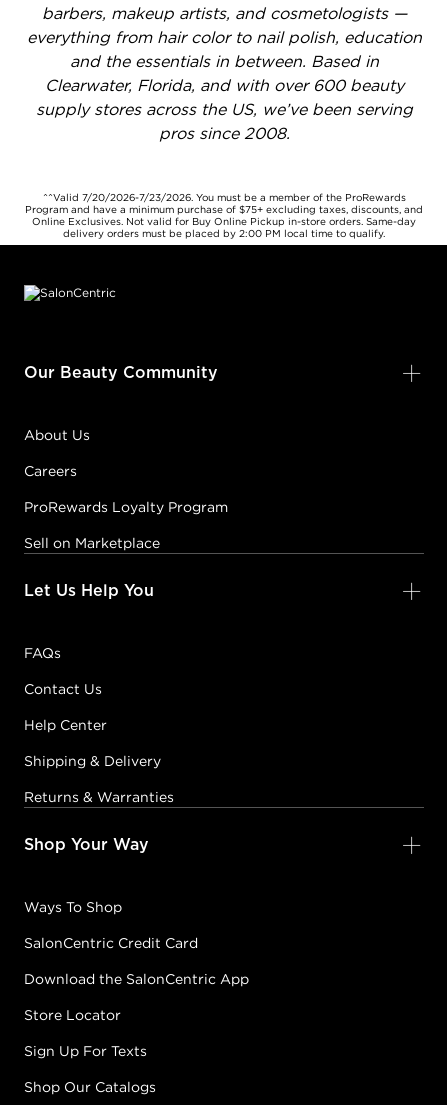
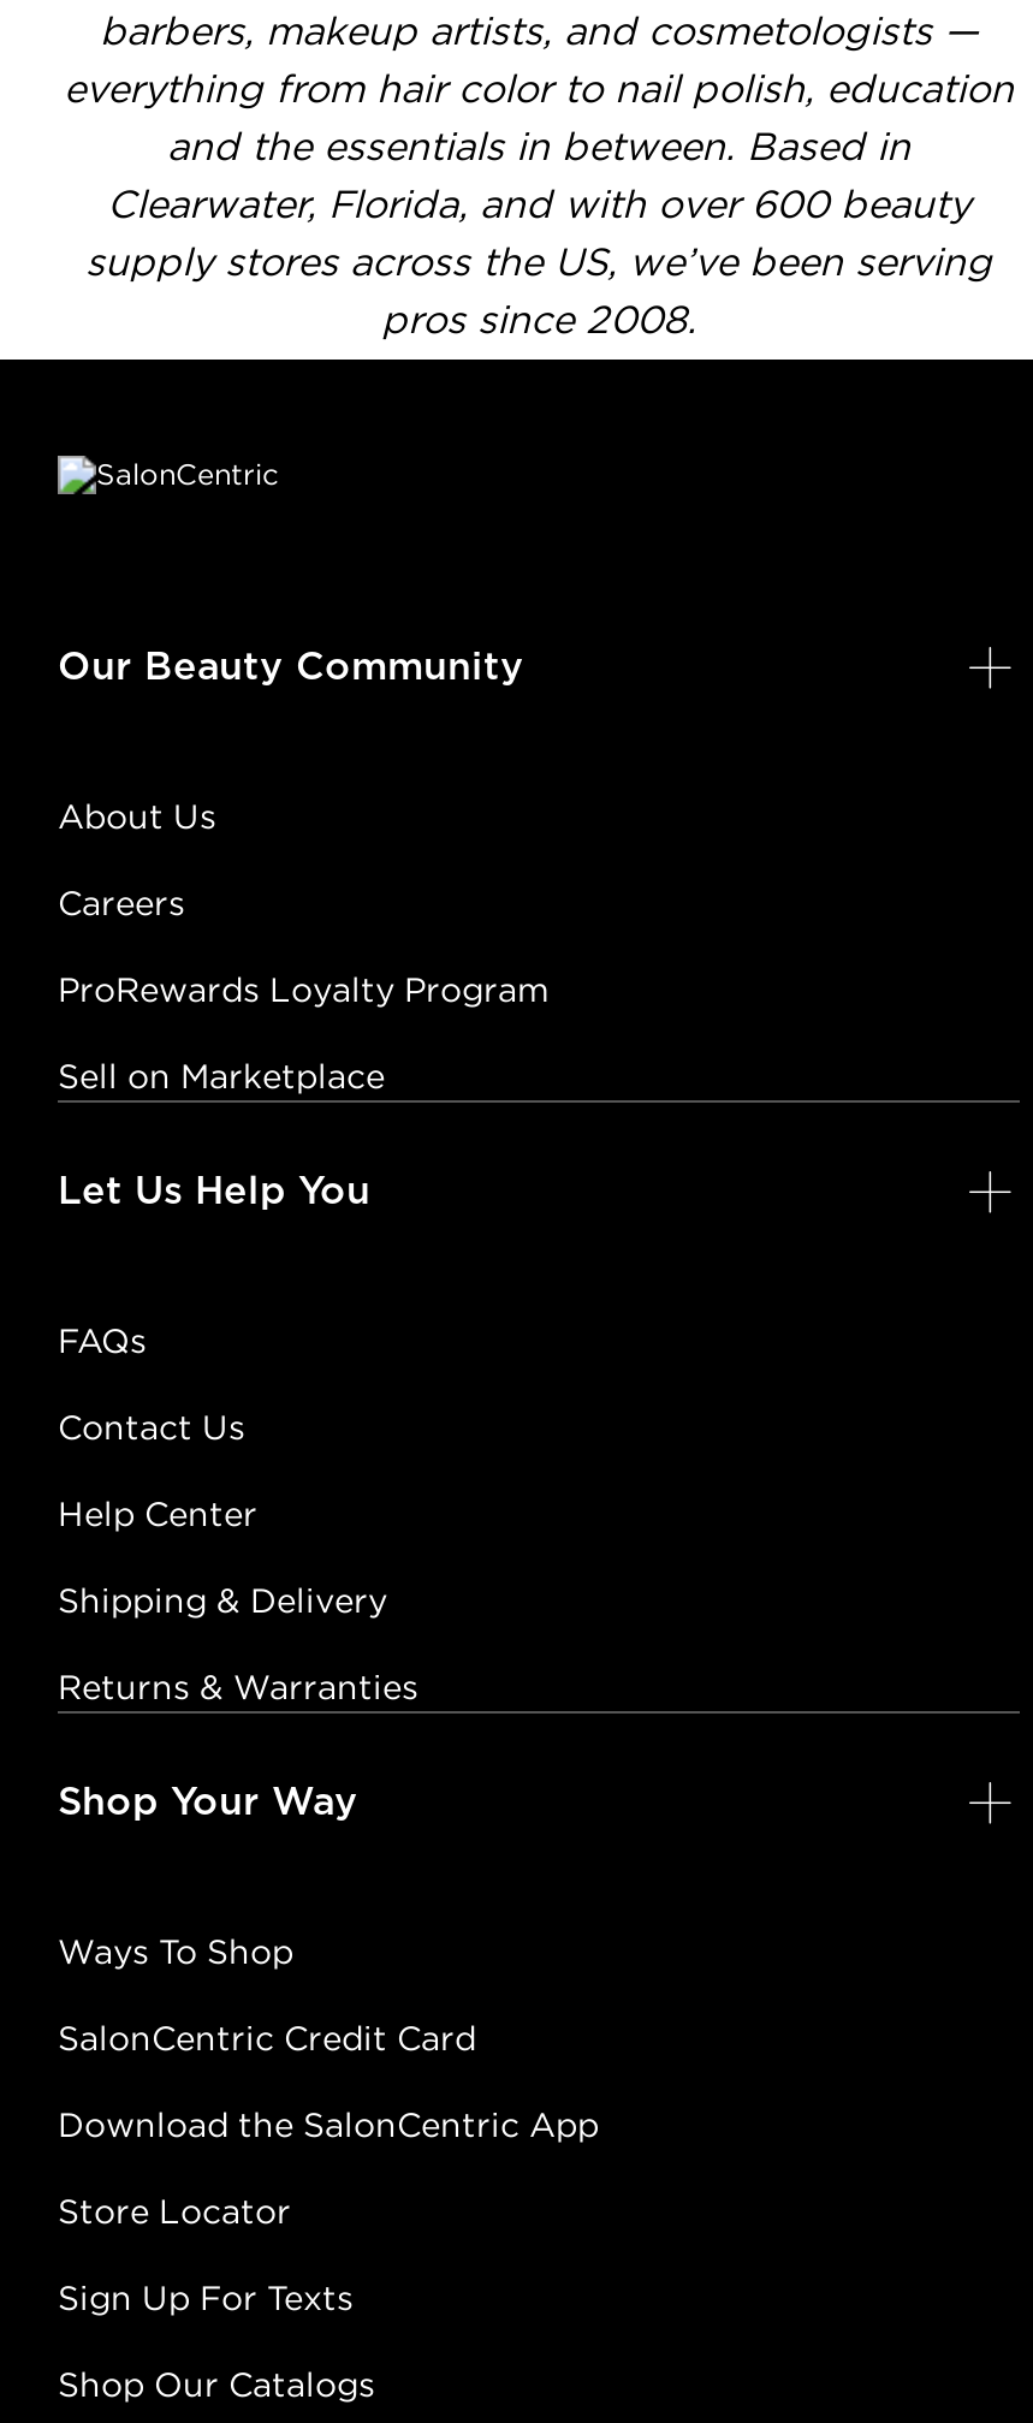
[25,191,423,240] ^^Valid 7/20/2026-7/23/2026. You must be a member of the ProRewards | Program and have a minimum purchase of $75+ excluding taxes, discounts, and | Online Exclusives. Not valid for Buy Online Pickup in-store orders. Same-day | delivery orders must be placed by 2:00 PM local time to qualify. -> none

